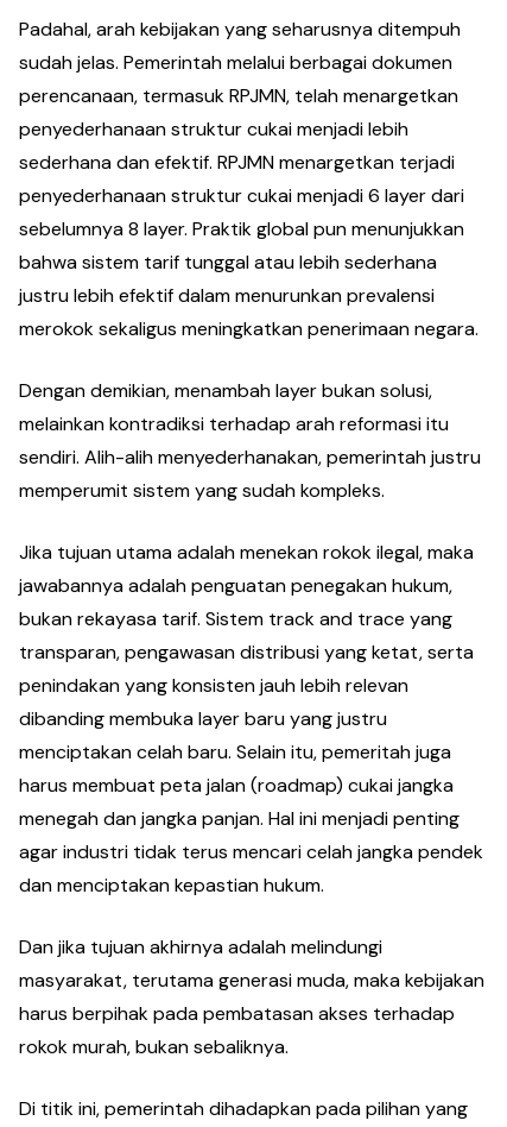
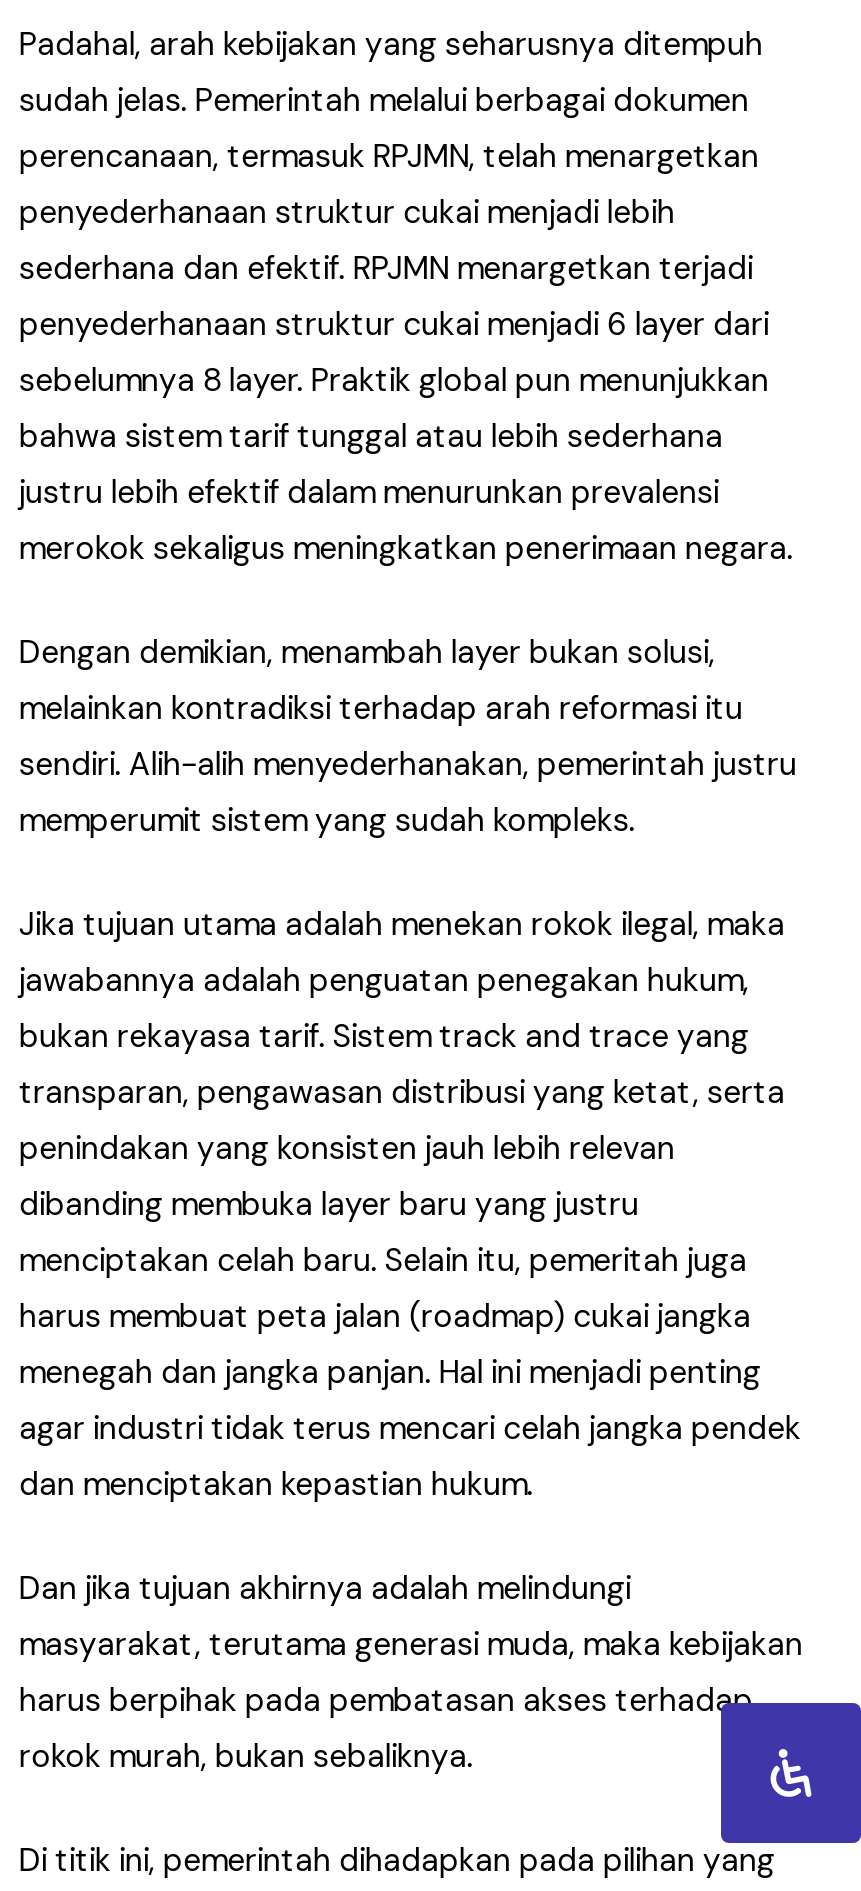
none -> [719,1701,855,1845] [image]

